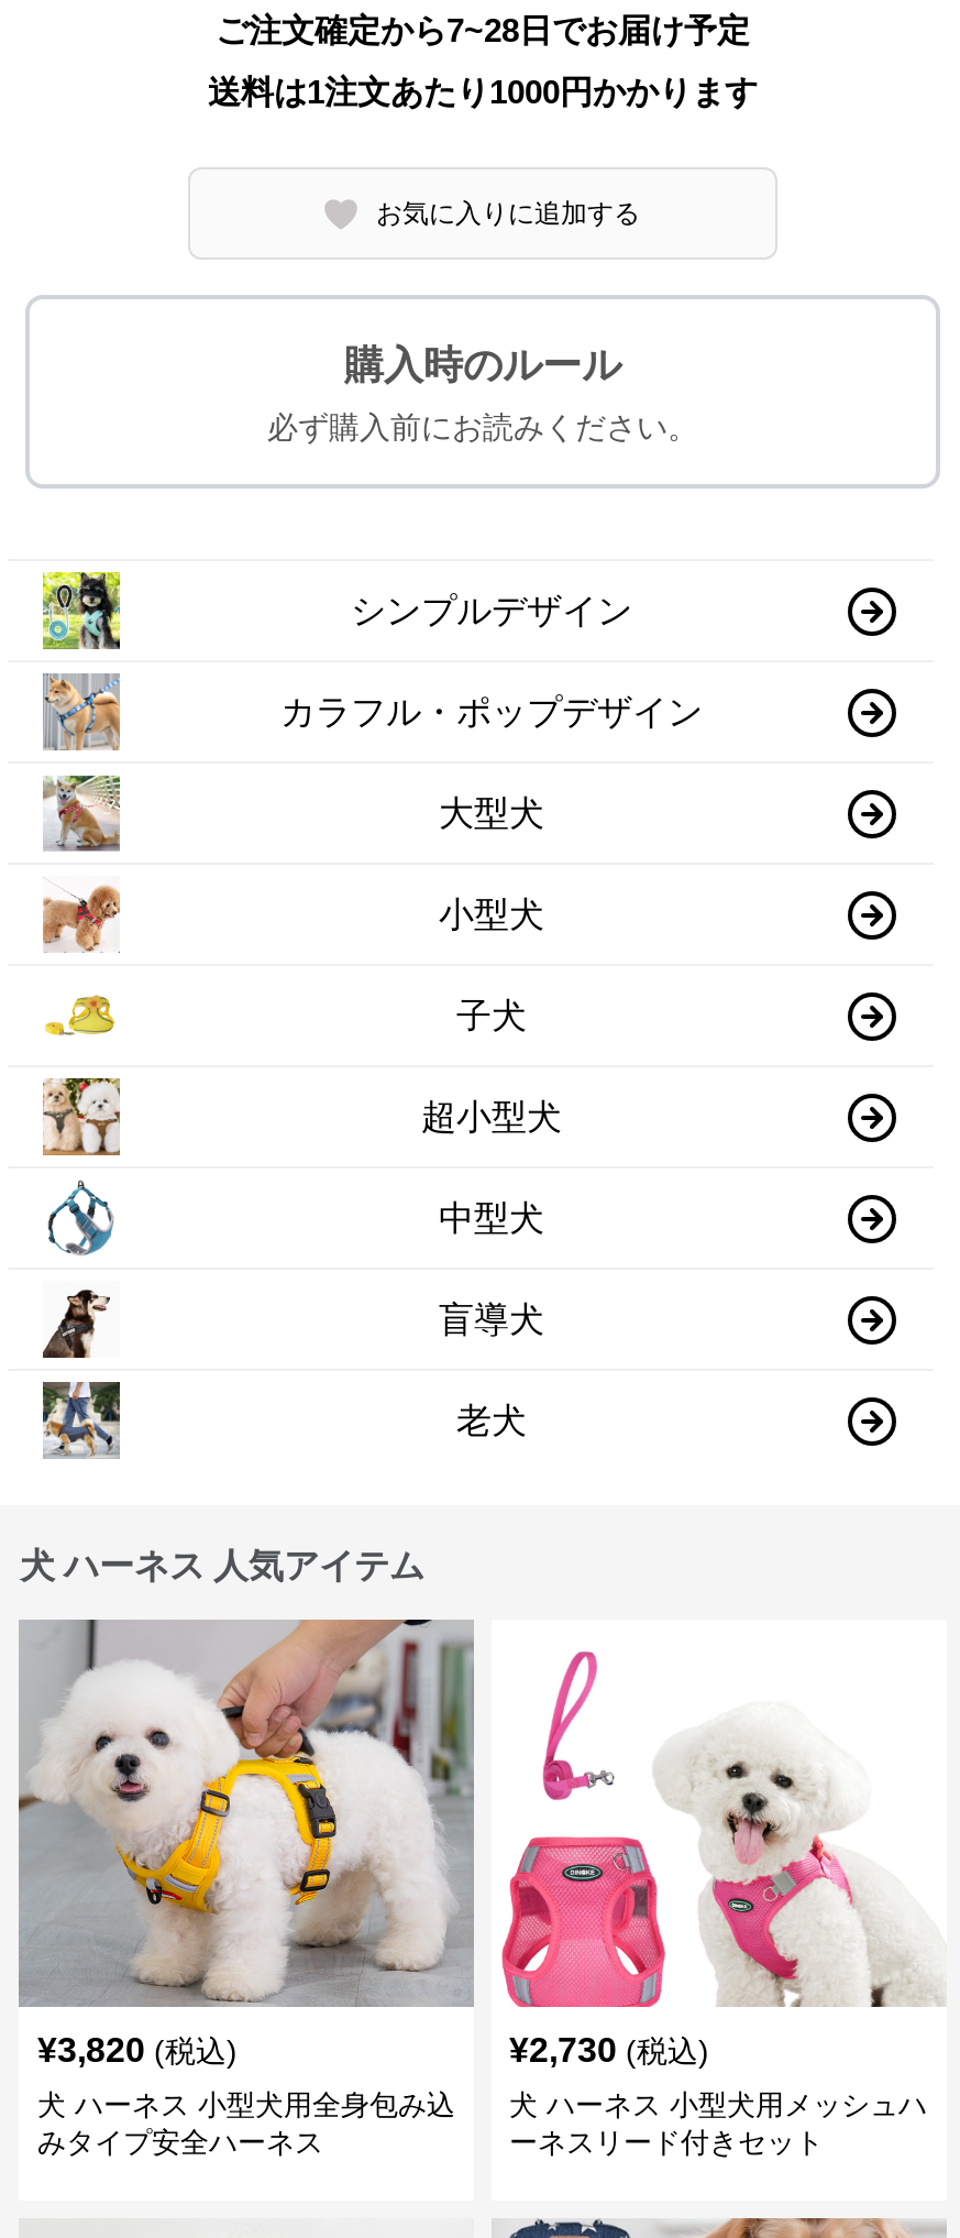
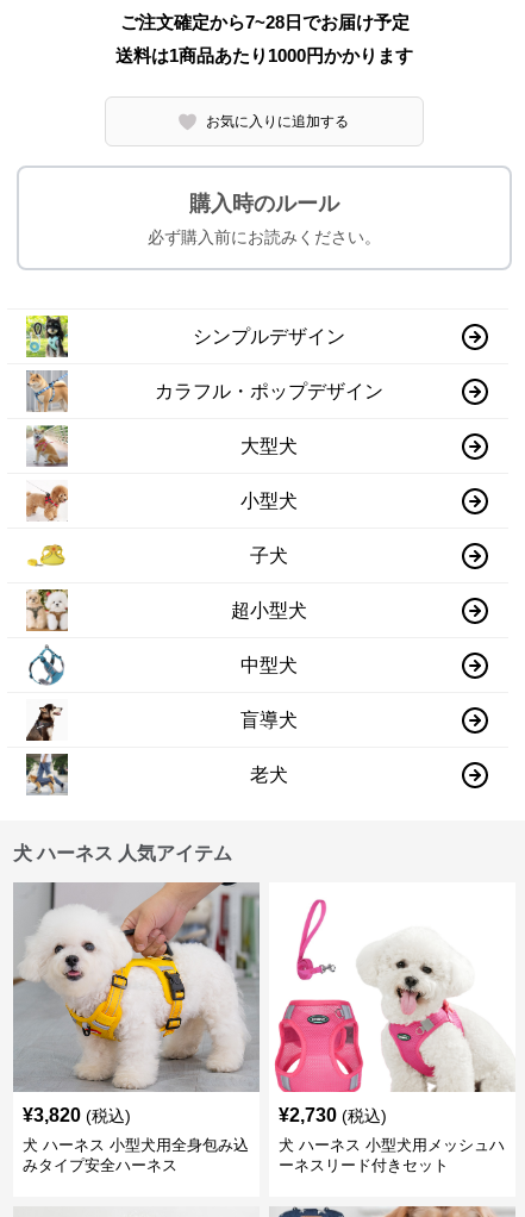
[208,73,758,110] 送料は1注文あたり1000円かかります -> [115,45,413,65] 送料は1商品あたり1000円かかります

